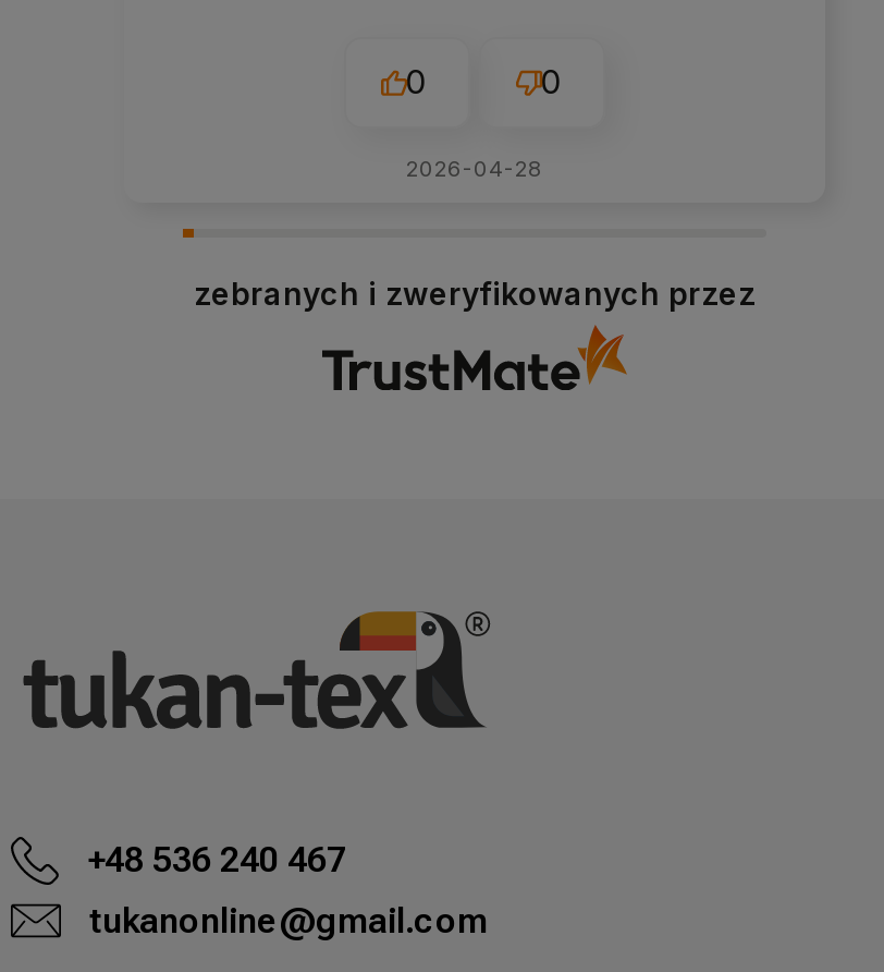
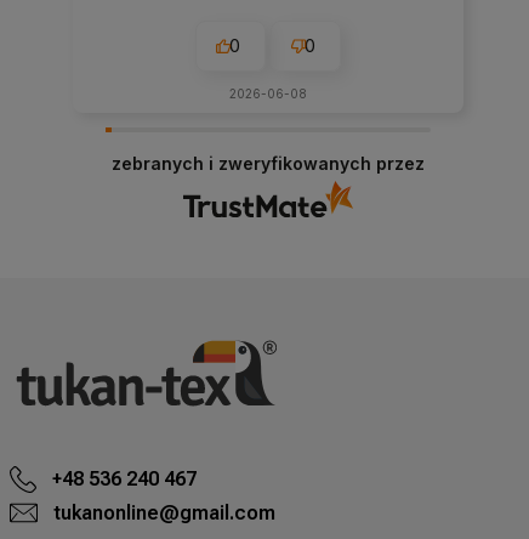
[406,155,543,181] 2026-04-28 -> [229,86,307,101] 2026-06-08

